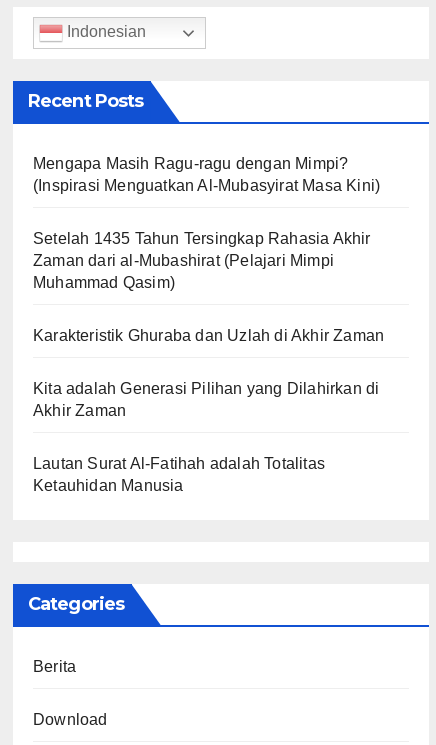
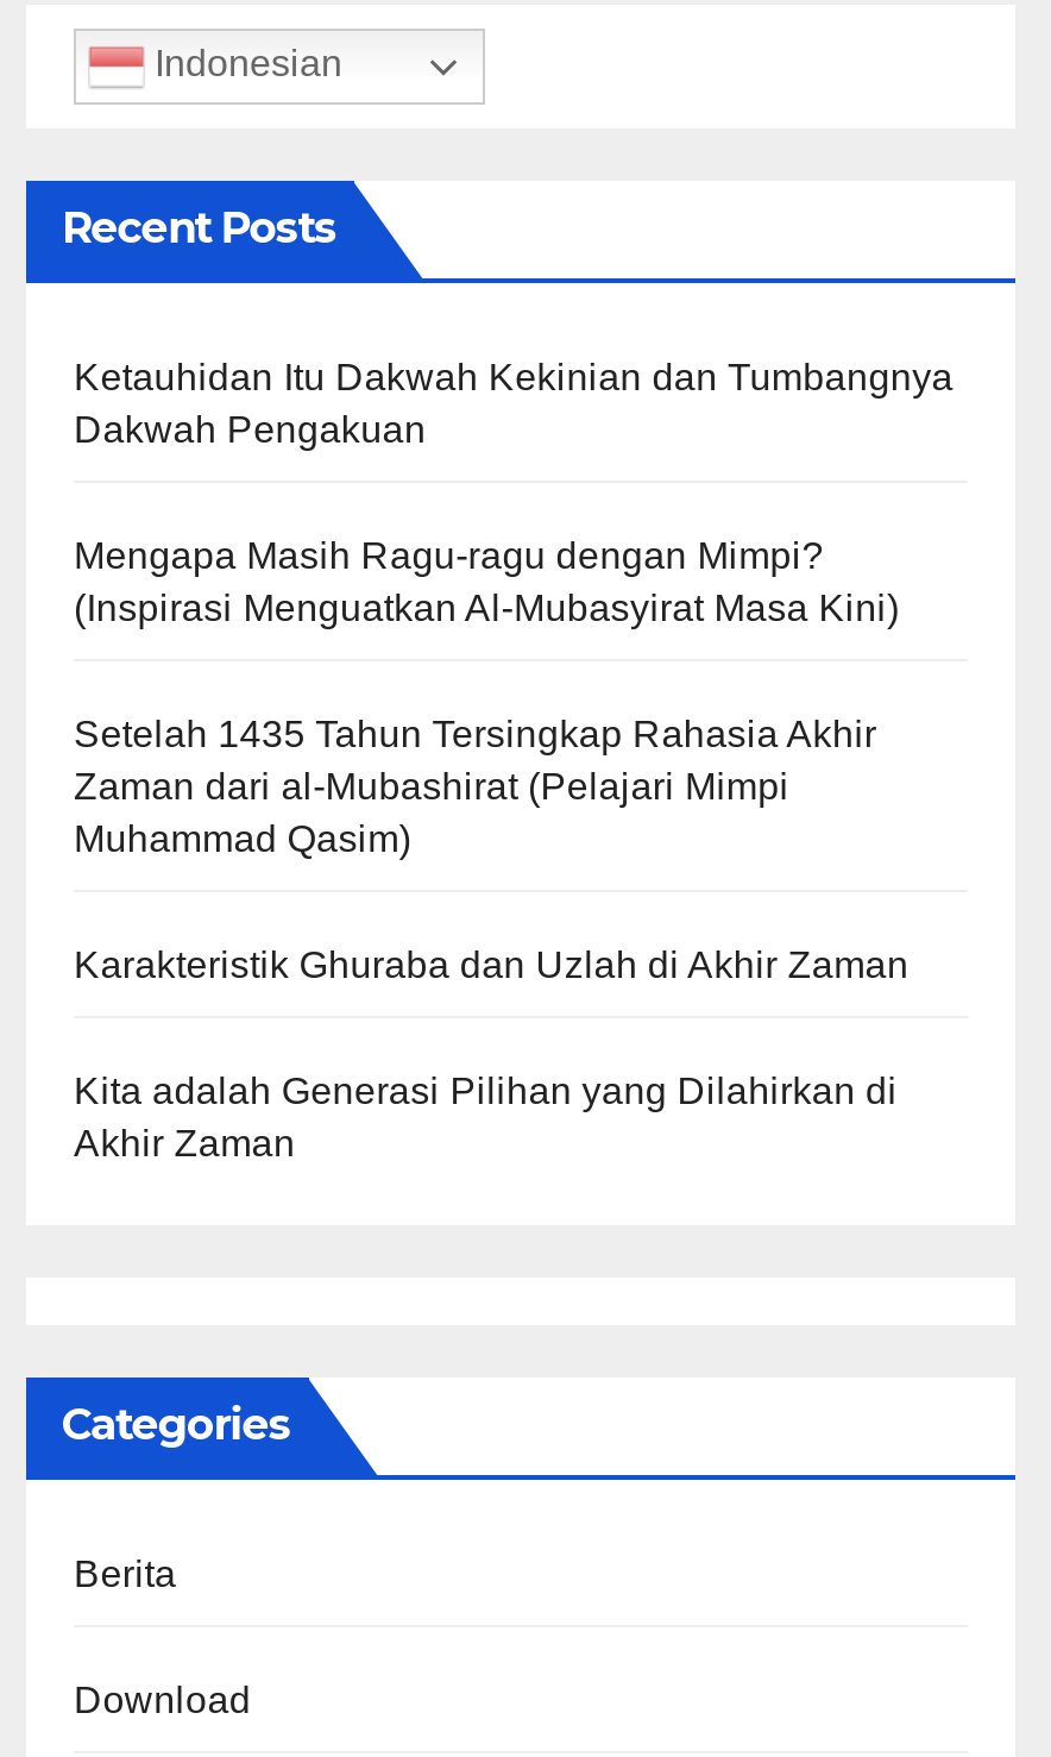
none -> [74,356,954,449] Ketauhidan Itu Dakwah Kekinian dan Tumbangnya | Dakwah Pengakuan
moved [33,155,384,419] -> [74,535,909,1163]: Mengapa Masih Ragu-ragu dengan Mimpi? | (Inspirasi Menguatkan Al-Mubasyirat Masa Kini) | Setelah 1435 Tahun Tersingkap Rahasia Akhir | Zaman dari al-Mubashirat (Pelajari Mimpi | Muhammad Qasim) | Karakteristik Ghuraba dan Uzlah di Akhir Zaman | Kita adalah Generasi Pilihan yang Dilahirkan di | Akhir Zaman
[33,455,325,494] Lautan Surat Al-Fatihah adalah Totalitas | Ketauhidan Manusia -> none

